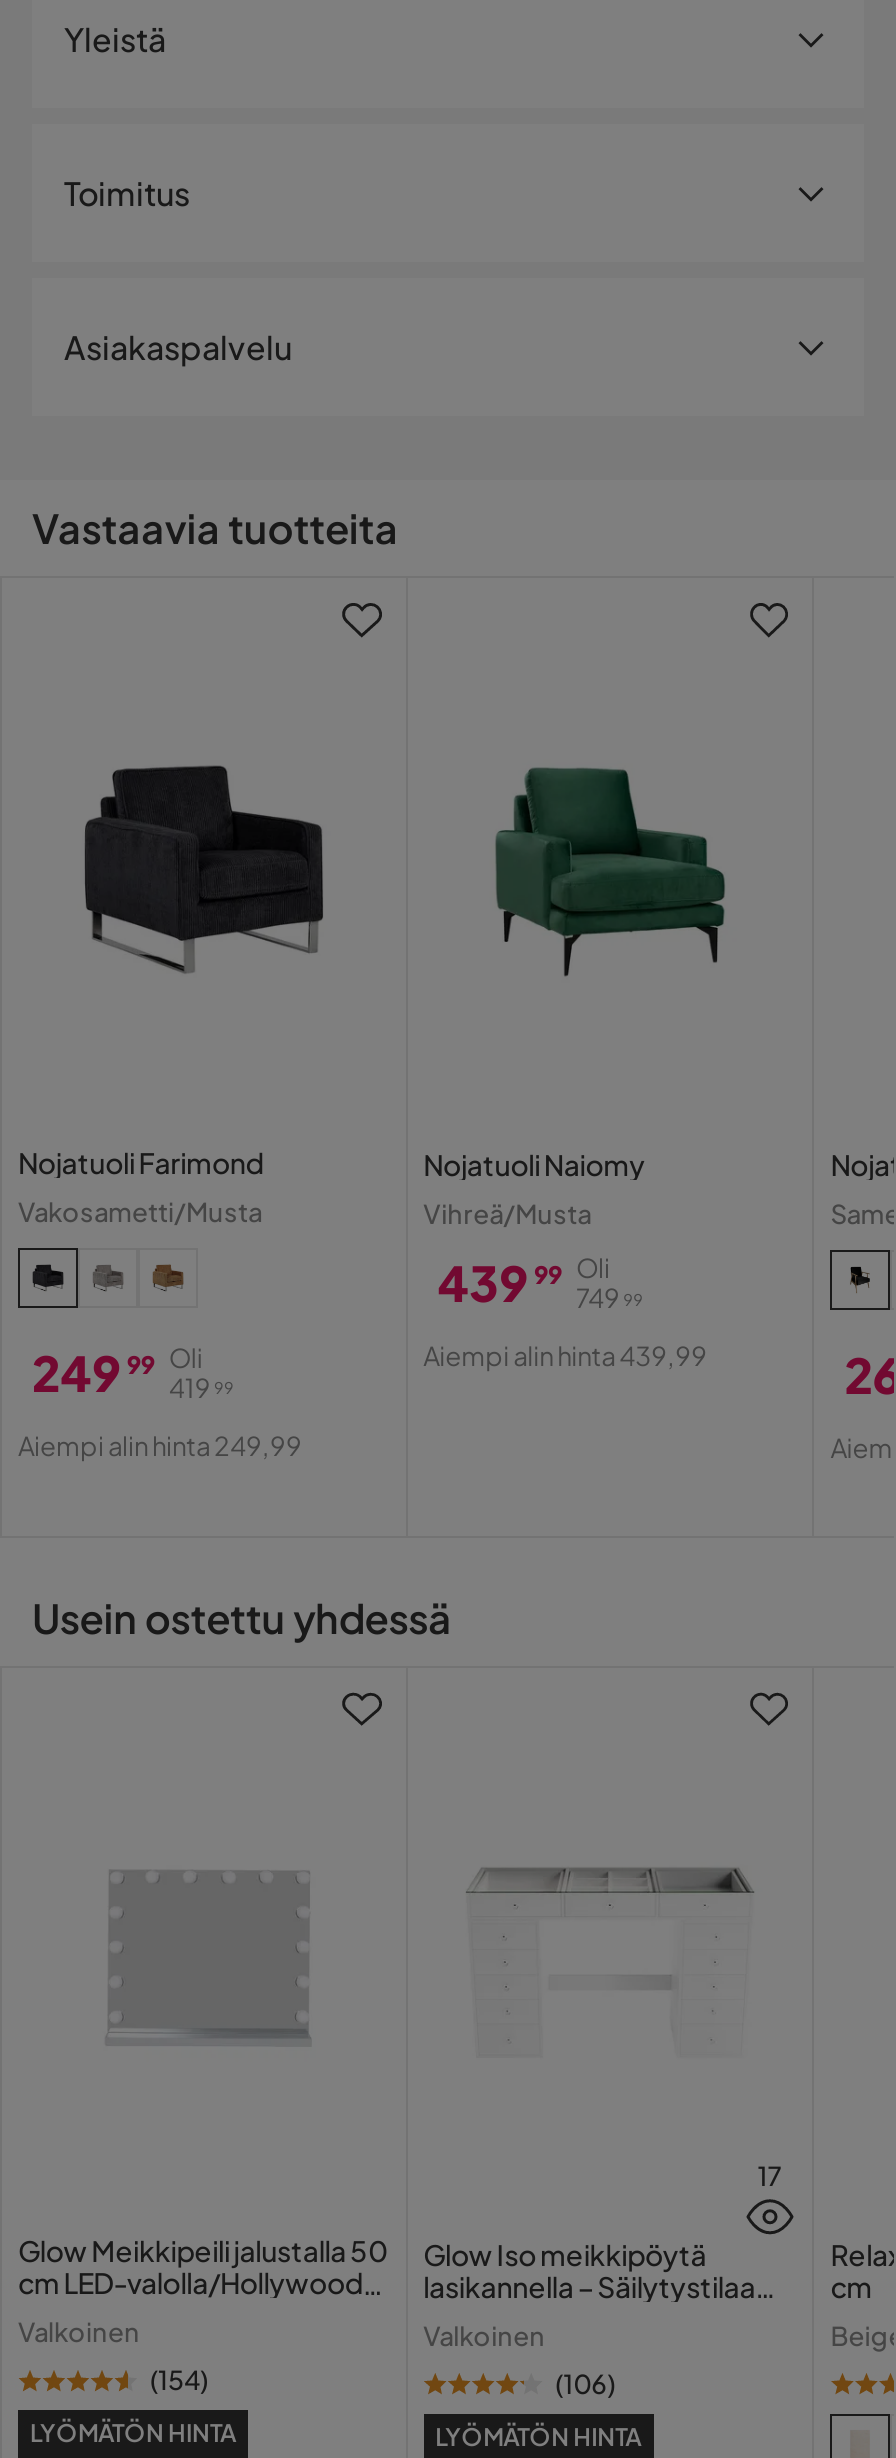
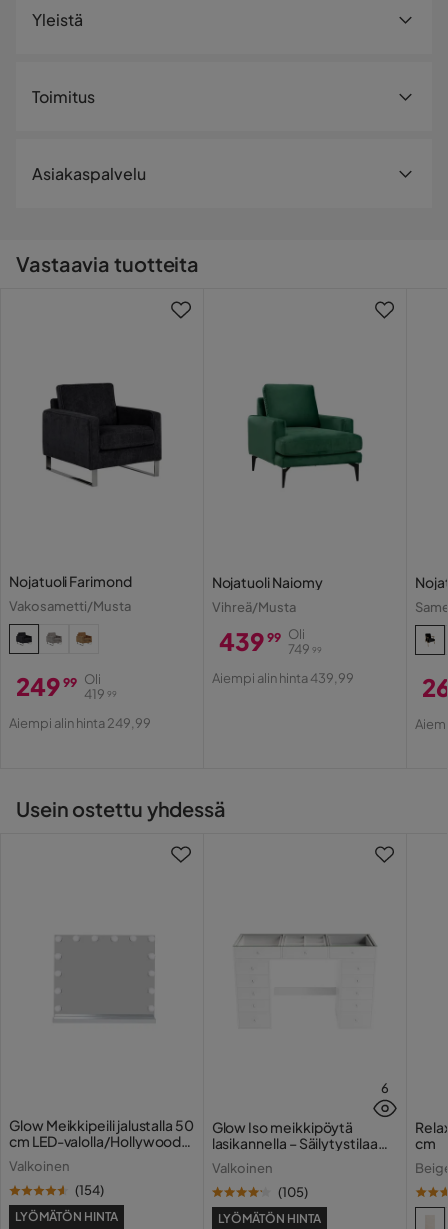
[758,2160,782,2192] 17 -> [381,1080,389,1096] 6
[555,2368,615,2400] (106) -> [278,1184,308,1200] (105)

